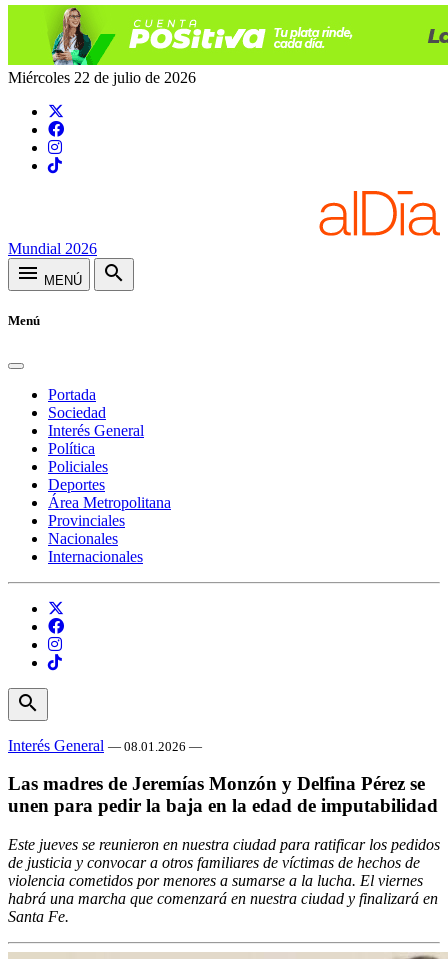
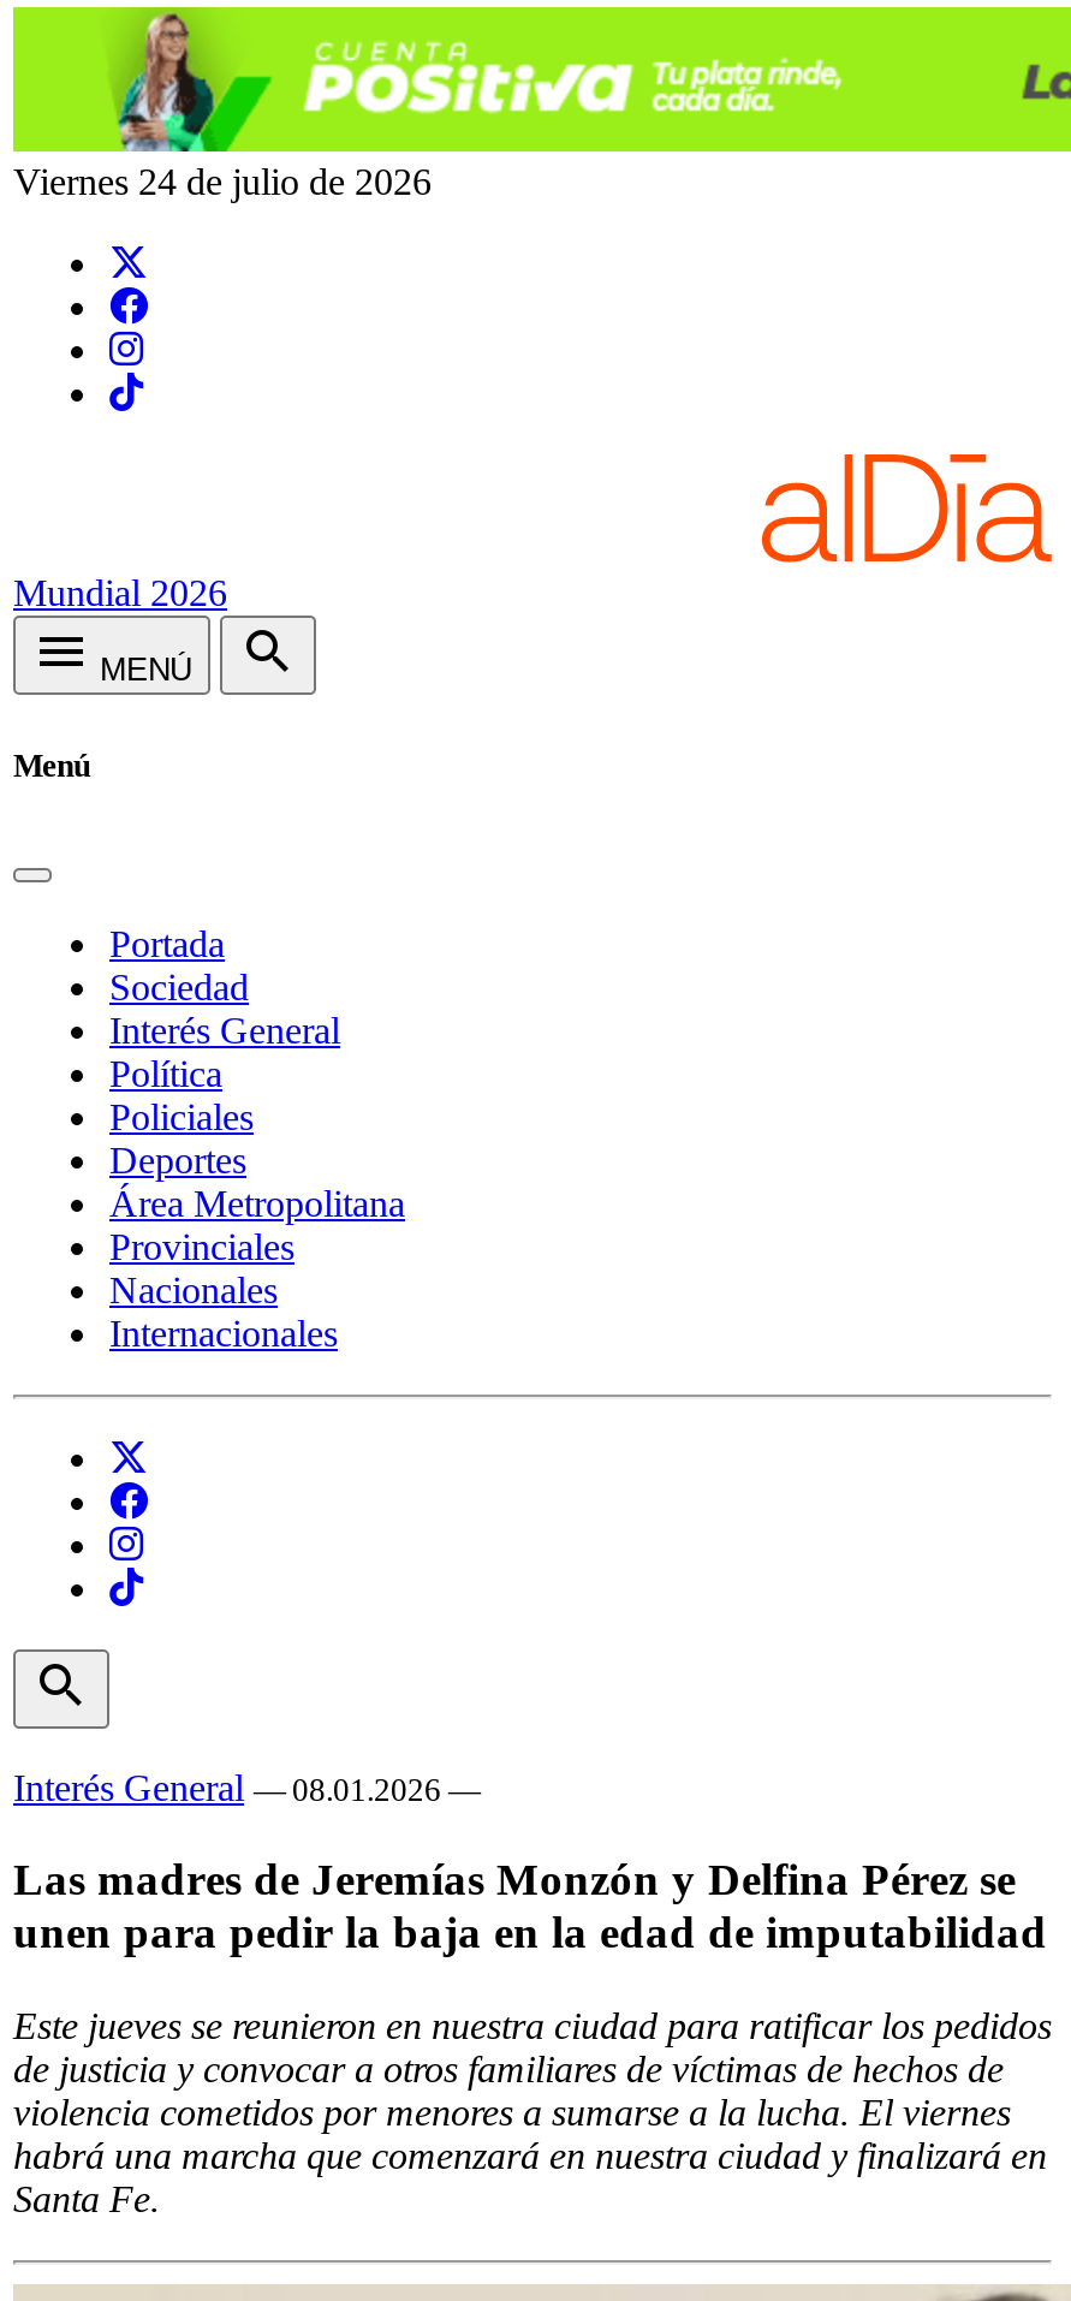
[8,69,196,86] Miércoles 22 de julio de 2026 -> [13,161,432,202] Viernes 24 de julio de 2026

